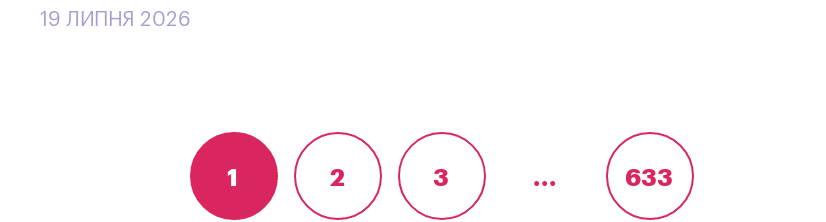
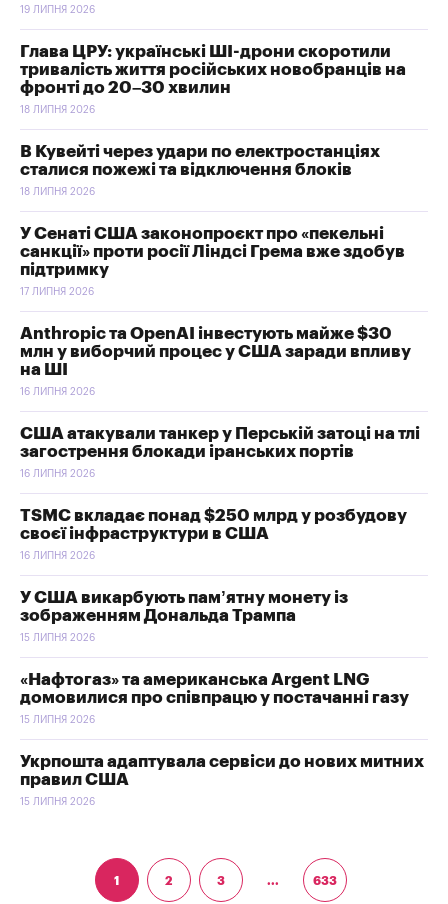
none -> [20,43,424,807] Глава ЦРУ: українські ШI-дрони скоротили | тривалість життя російських новобранців на | фронті до 20–30 хвилин | 18 ЛИПНЯ 2026 | В Кувейті через удари по електростанціях | сталися пожежі та відключення блоків | 18 ЛИПНЯ 2026 | У Сенаті США законопроєкт про «пекельні | санкції» проти росії Ліндсі Грема вже здобув | підтримку | 17 ЛИПНЯ 2026 | Anthropic та OpenAI інвестують майже $30 | млн у виборчий процес у США заради впливу | на ШІ | 16 ЛИПНЯ 2026 | США атакували танкер у Перській затоці на тлі | загострення блокади іранських портів | 16 ЛИПНЯ 2026 | TSMC вкладає понад $250 млрд у розбудову | своєї інфраструктури в США | 16 ЛИПНЯ 2026 | У США викарбують пам’ятну монету із | зображенням Дональда Трампа | 15 ЛИПНЯ 2026 | «Нафтогаз» та американська Argent LNG | домовилися про співпрацю у постачанні газу | 15 ЛИПНЯ 2026 | Укрпошта адаптувала сервіси до нових митних | правил США | 15 ЛИПНЯ 2026

